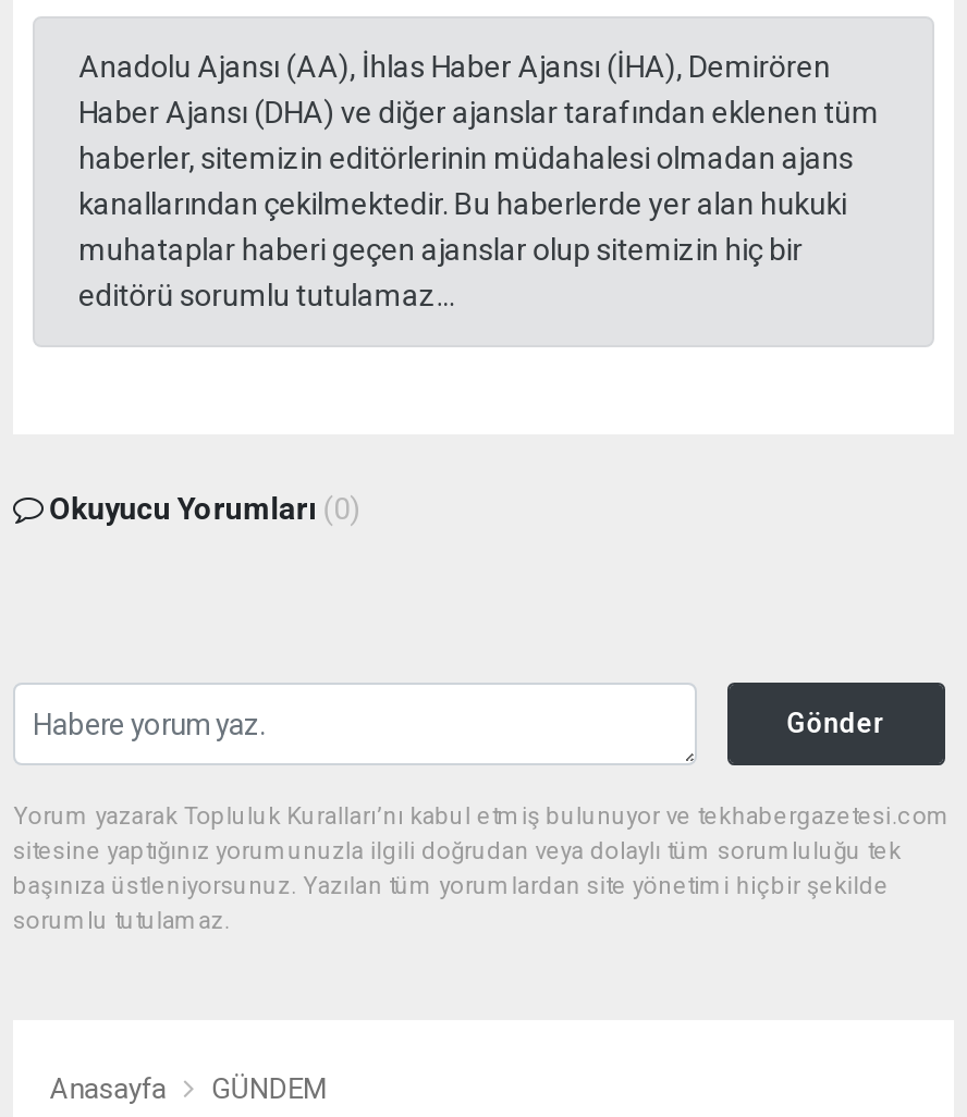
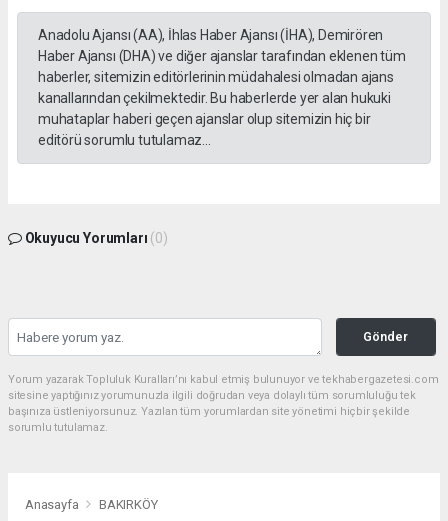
[211,1072,326,1105] GÜNDEM -> [99,497,157,512] BAKIRKÖY

